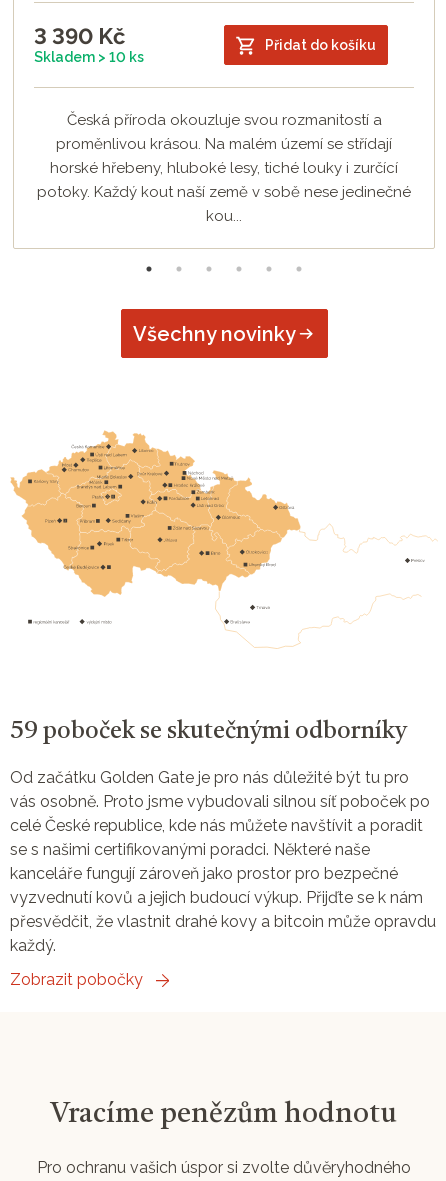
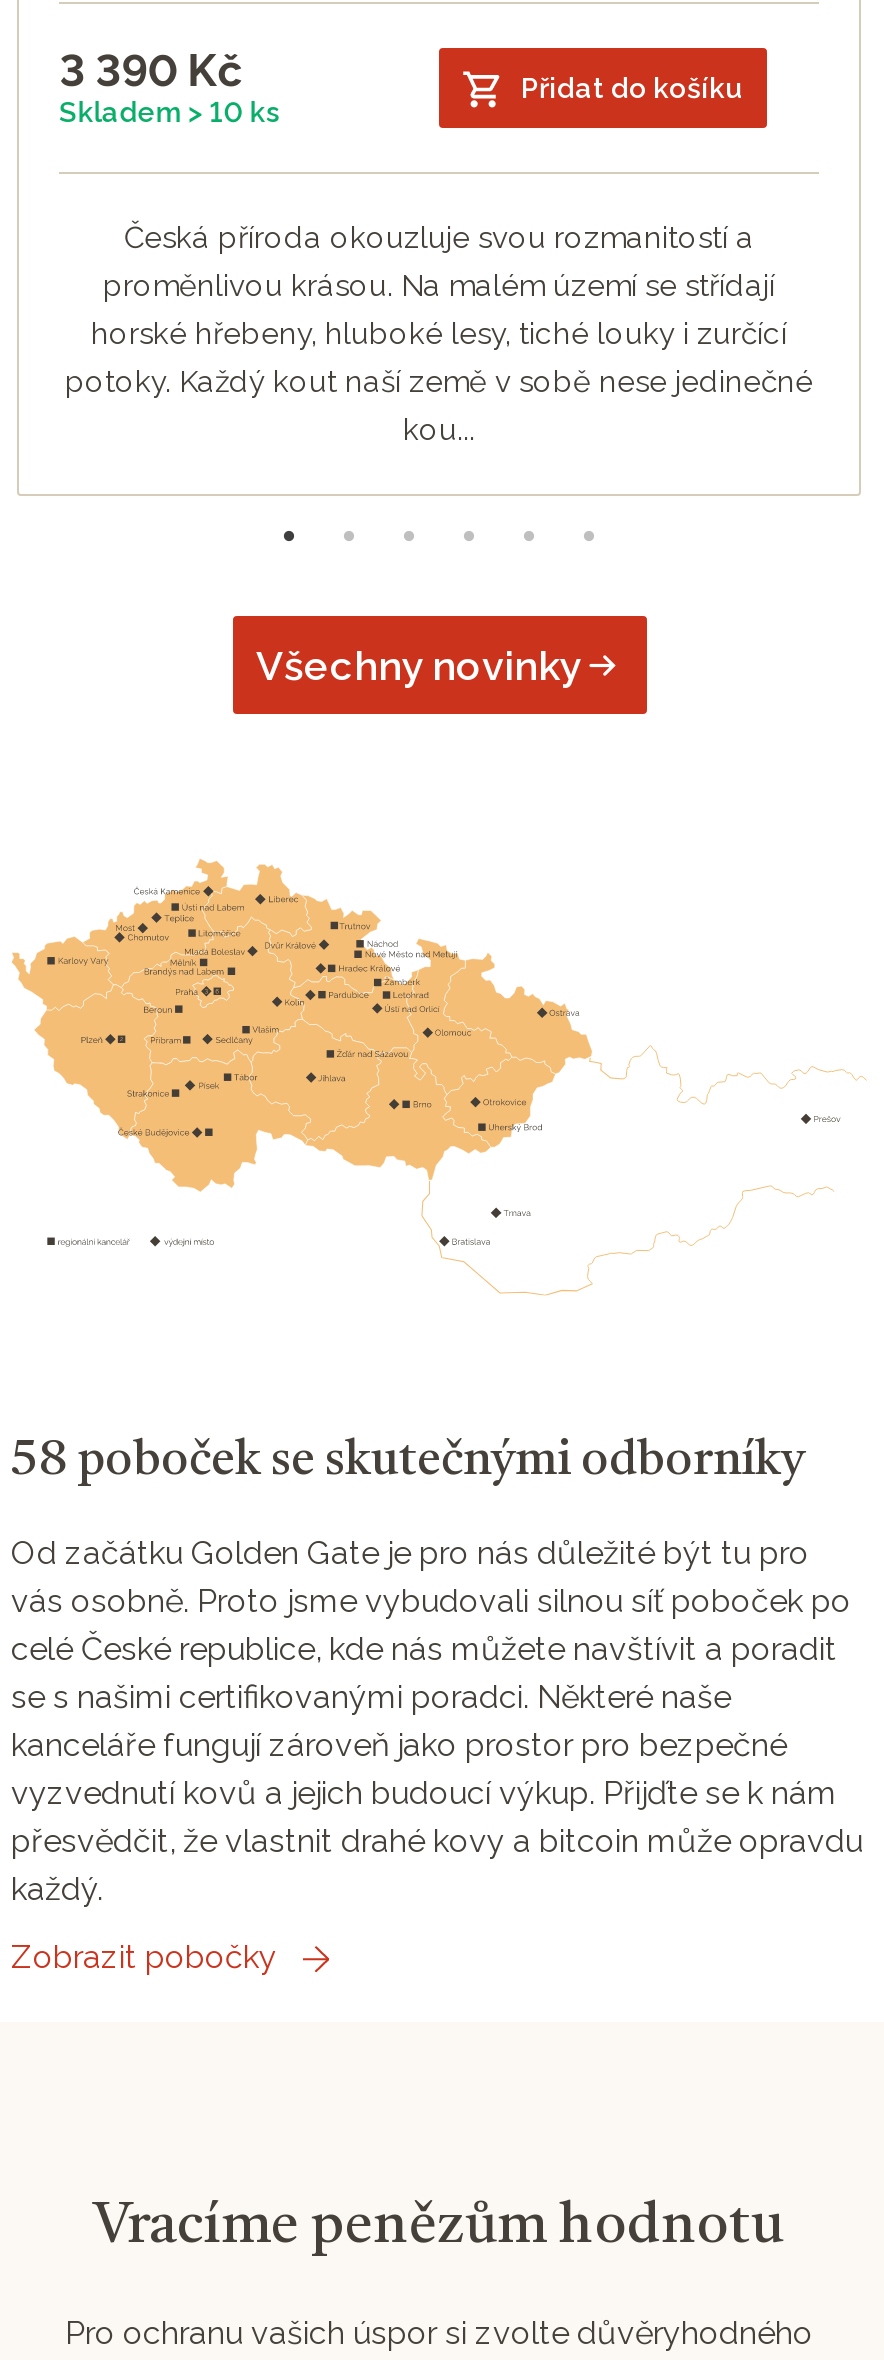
[10,720,407,744] 59 poboček se skutečnými odborníky -> [11,1438,805,1486] 58 poboček se skutečnými odborníky

